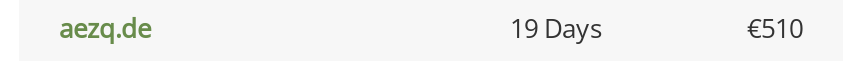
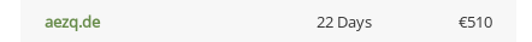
[510,10,602,46] 19 Days -> [316,11,371,32] 22 Days

